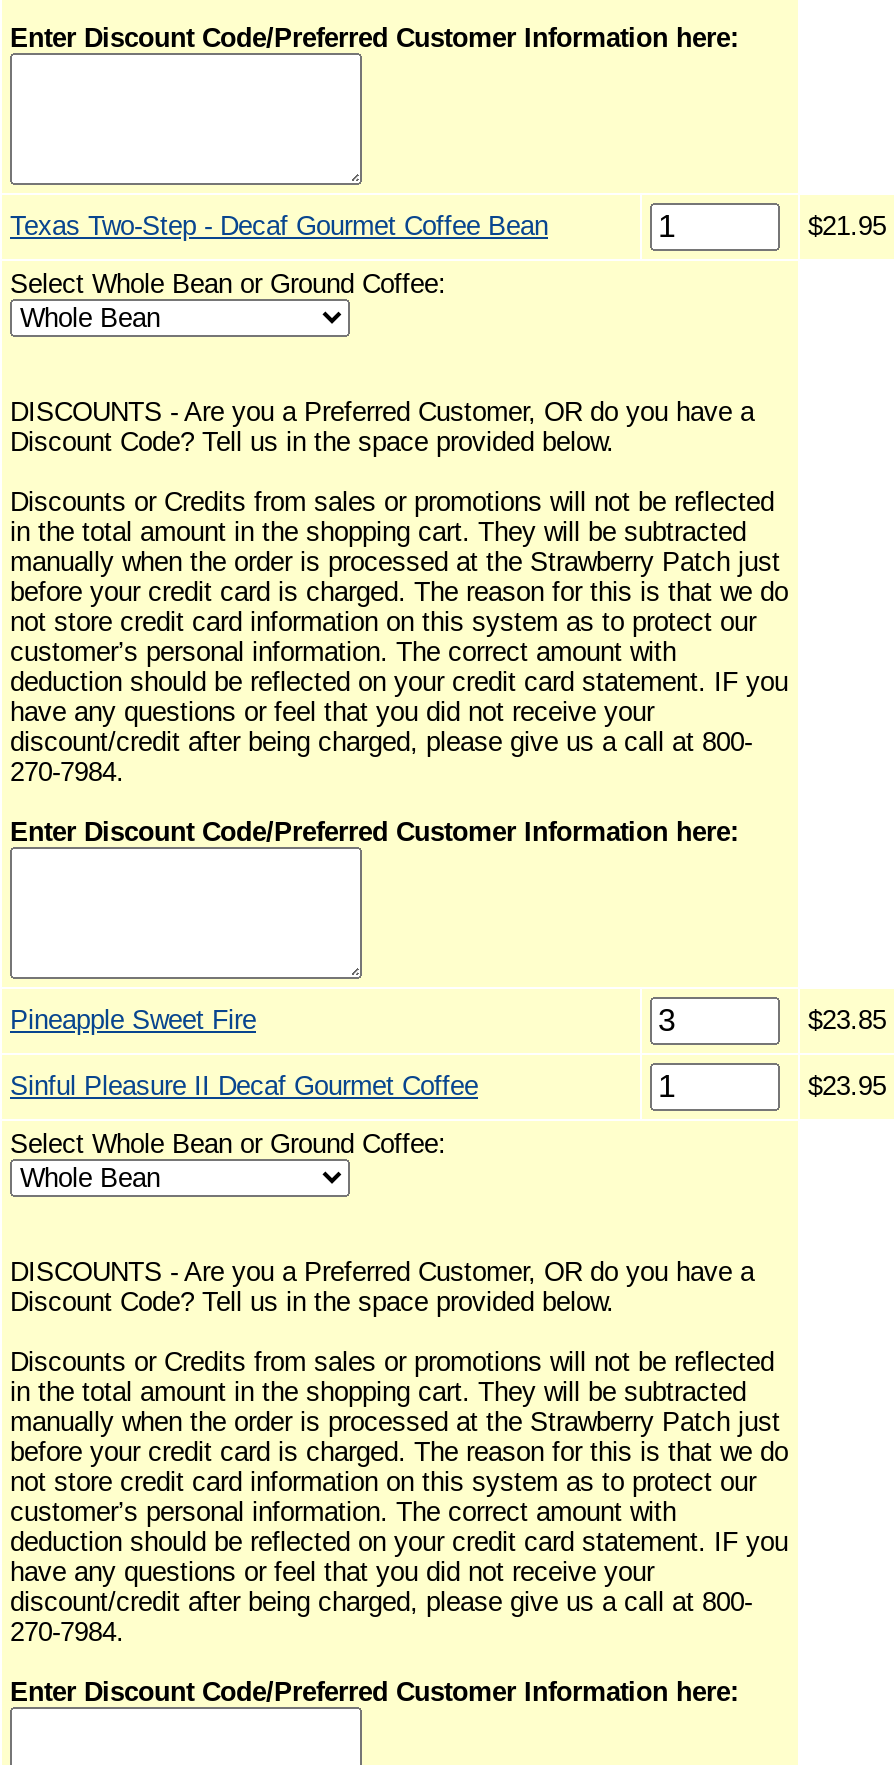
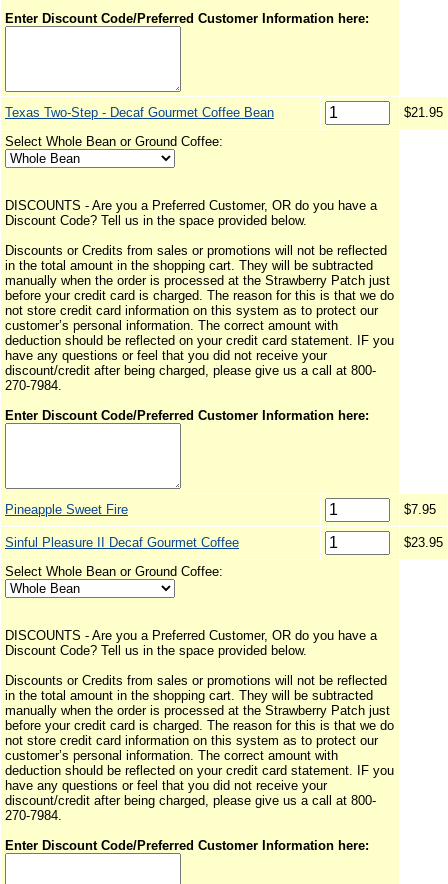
[808,1005,886,1035] $23.85 -> [404,502,436,517] $7.95

